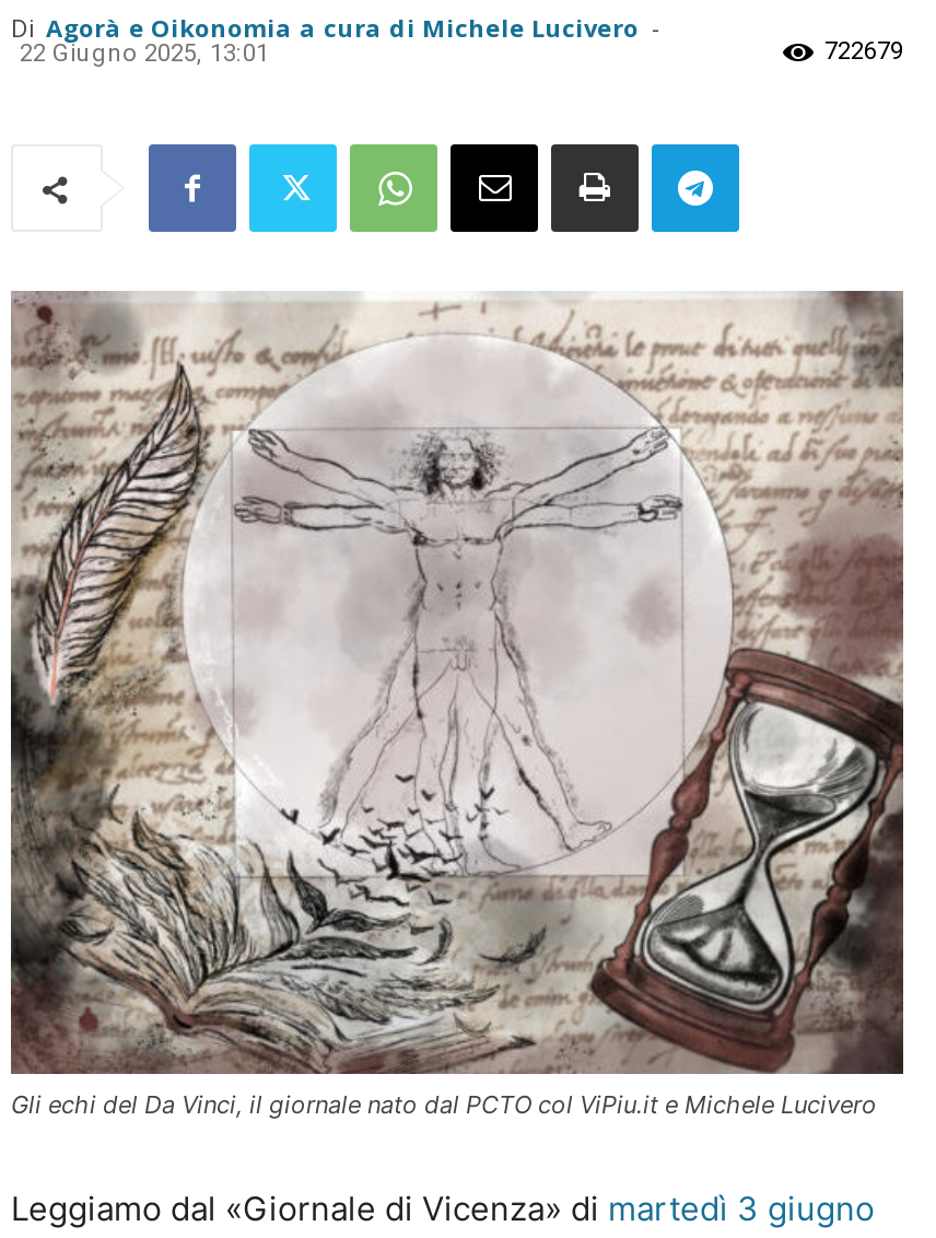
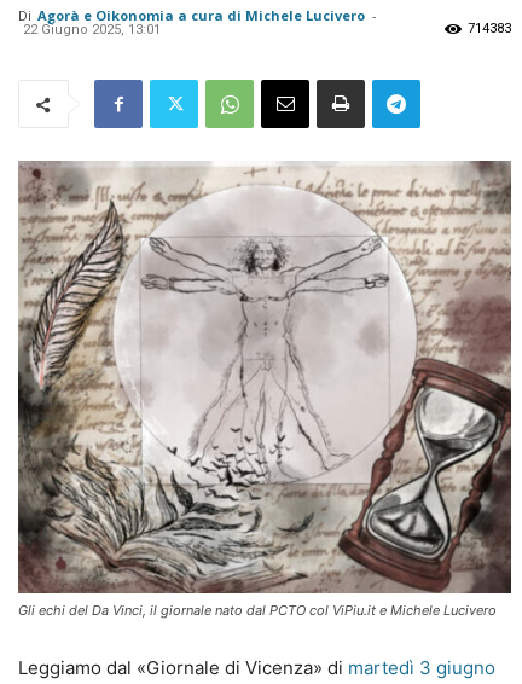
[824,37,903,66] 722679 -> [468,21,511,36] 714383

